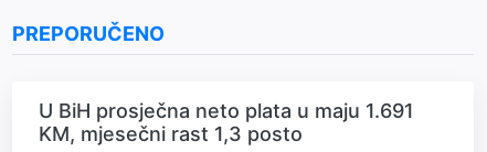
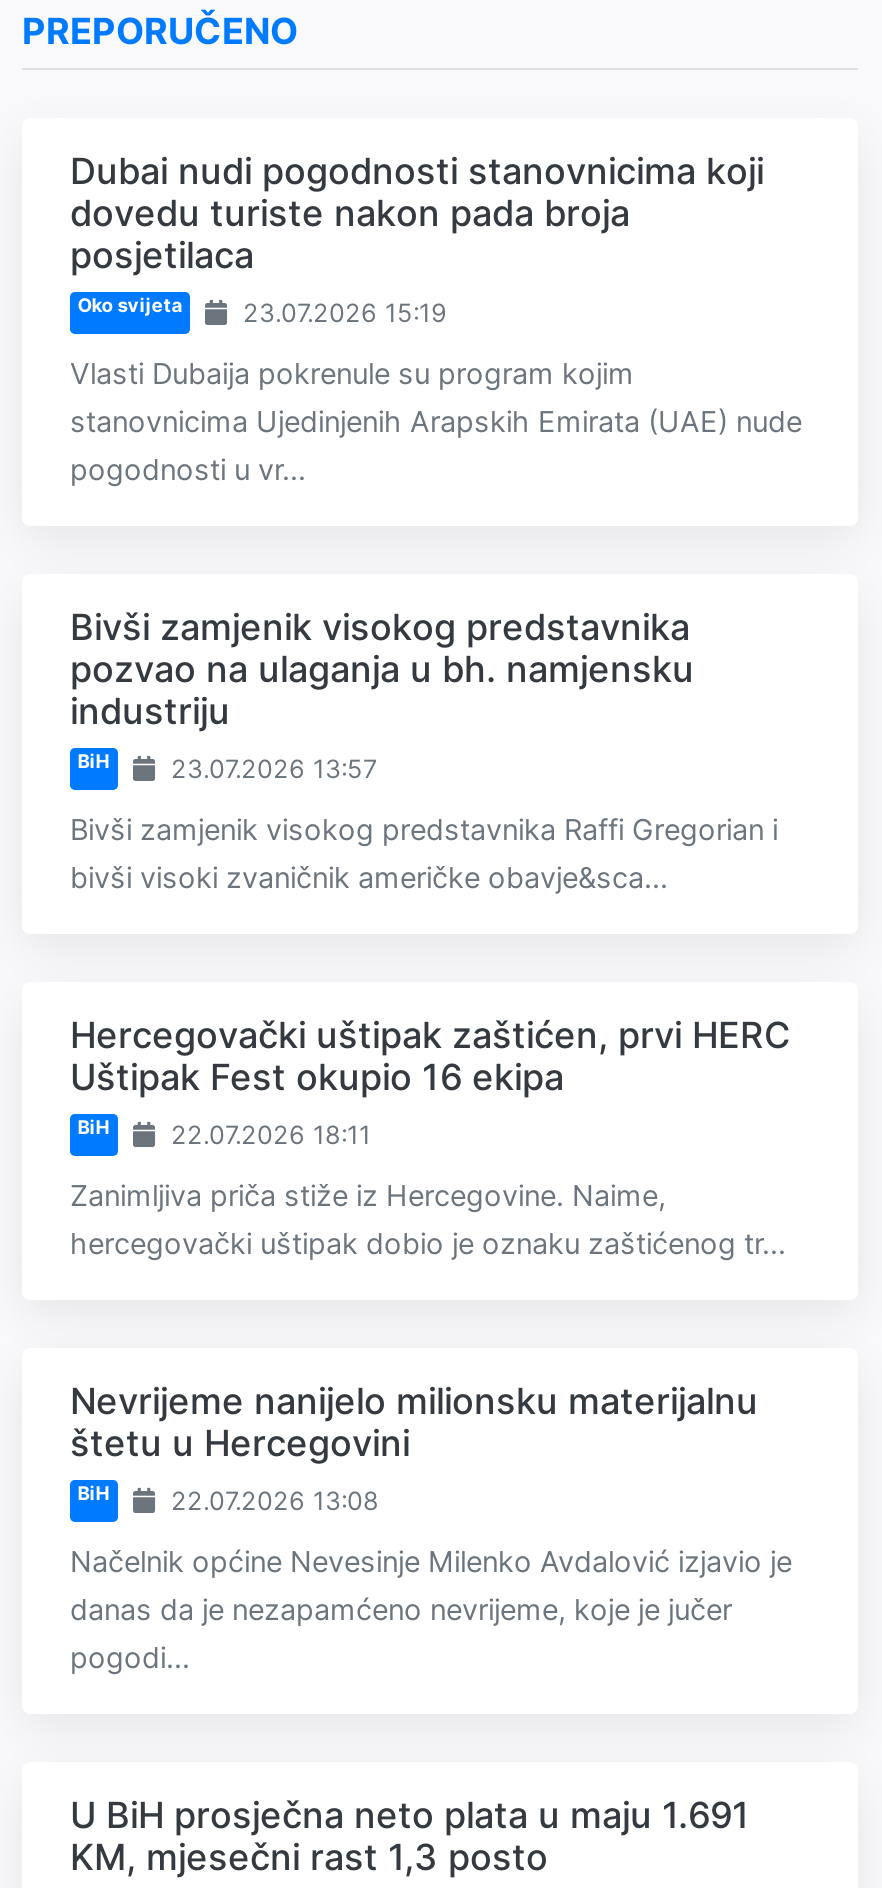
none -> [70,150,802,486] Dubai nudi pogodnosti stanovnicima koji | dovedu turiste nakon pada broja | posjetilaca | Oko svijeta | 23.07.2026 15:19 | Vlasti Dubaija pokrenule su program kojim | stanovnicima Ujedinjenih Arapskih Emirata (UAE) nude | pogodnosti u vr...
none -> [70,606,778,894] Bivši zamjenik visokog predstavnika | pozvao na ulaganja u bh. namjensku | industriju | BiH | 23.07.2026 13:57 | Bivši zamjenik visokog predstavnika Raffi Gregorian i | bivši visoki zvaničnik američke obavje&sca...
none -> [70,1014,790,1260] Hercegovački uštipak zaštićen, prvi HERC | Uštipak Fest okupio 16 ekipa | BiH | 22.07.2026 18:11 | Zanimljiva priča stiže iz Hercegovine. Naime, | hercegovački uštipak dobio je oznaku zaštićenog tr...
none -> [70,1380,792,1674] Nevrijeme nanijelo milionsku materijalnu | štetu u Hercegovini | BiH | 22.07.2026 13:08 | Načelnik općine Nevesinje Milenko Avdalović izjavio je | danas da je nezapamćeno nevrijeme, koje je jučer | pogodi...

